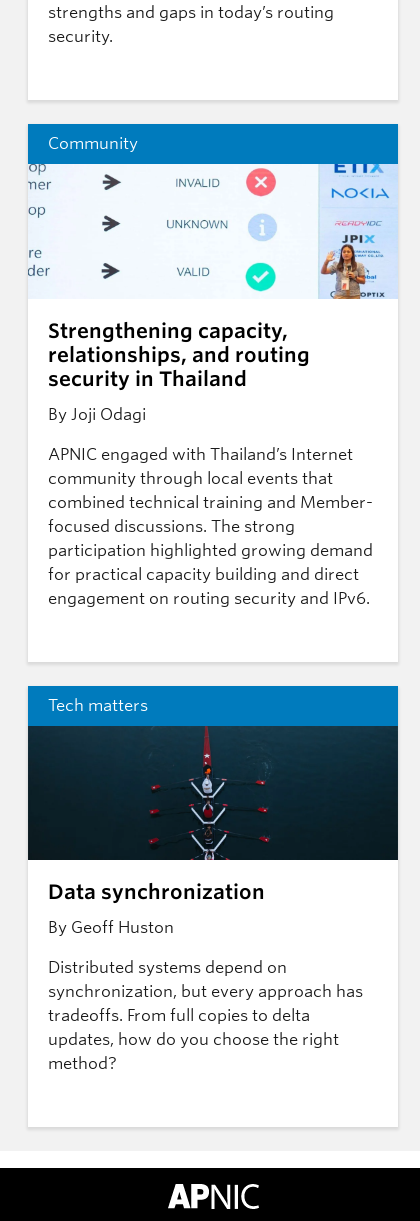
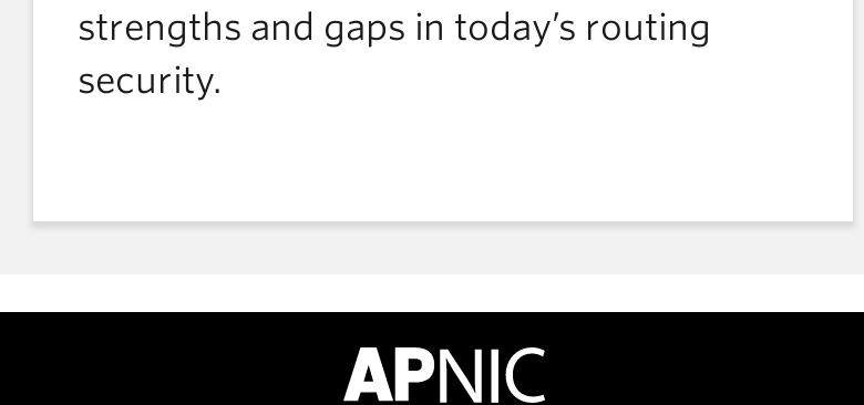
[27,123,399,300] [image] | Community -> none
[48,319,373,608] Strengthening capacity, | relationships, and routing | security in Thailand | By Joji Odagi | APNIC engaged with Thailand’s Internet | community through local events that | combined technical training and Member- | focused discussions. The strong | participation highlighted growing demand | for practical capacity building and direct | engagement on routing security and IPv6. -> none
[27,685,399,861] [image] | Tech matters -> none
[48,880,363,1073] Data synchronization | By Geoff Huston | Distributed systems depend on | synchronization, but every approach has | tradeoffs. From full copies to delta | updates, how do you choose the right | method? -> none

